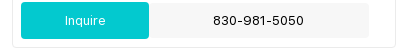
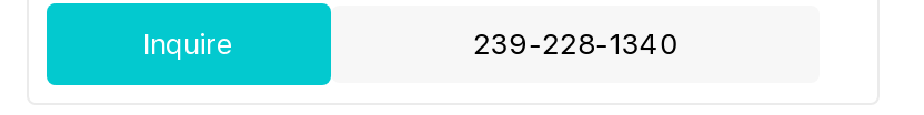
[213,13,304,28] 830-981-5050 -> [473,27,677,60] 239-228-1340

